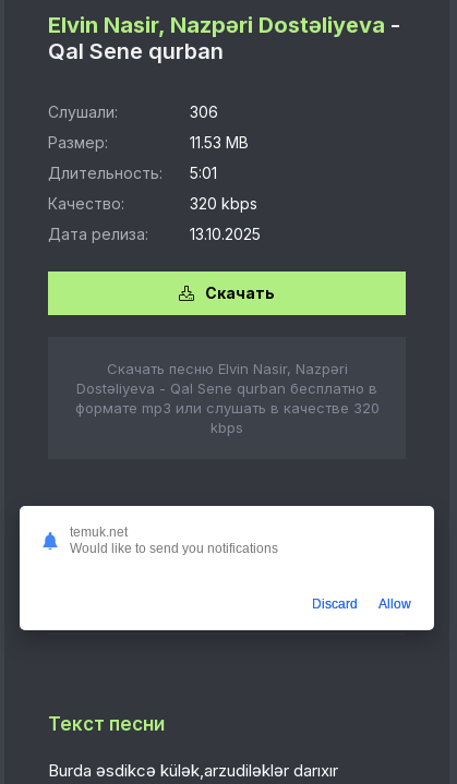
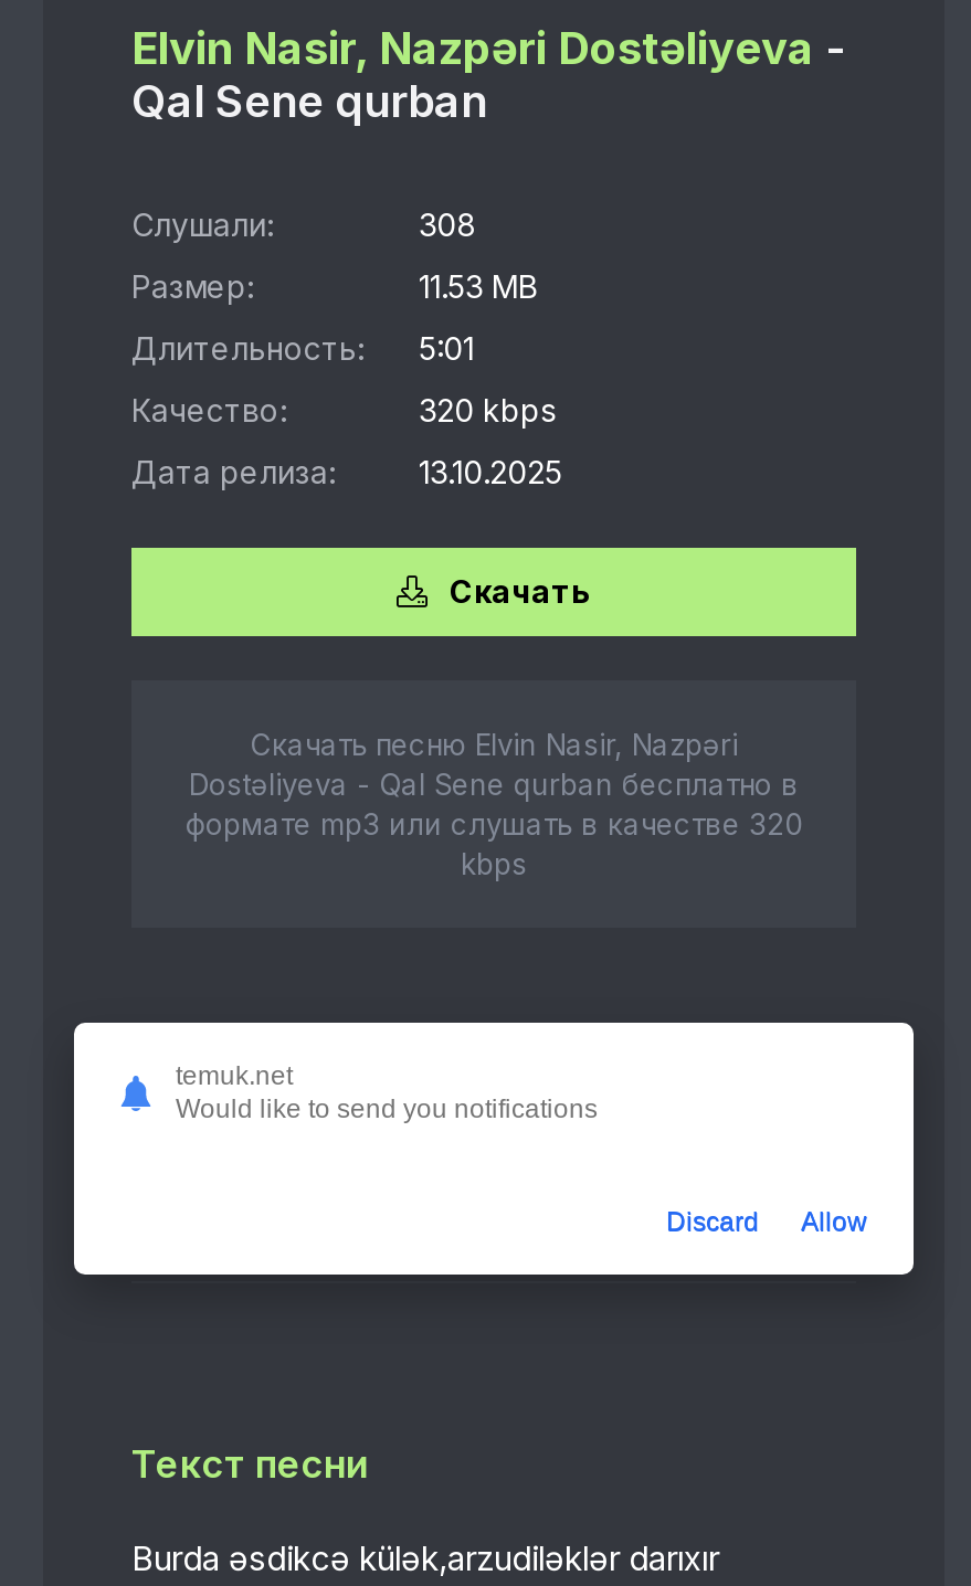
[190,102,218,121] 306 -> [419,205,476,243] 308

